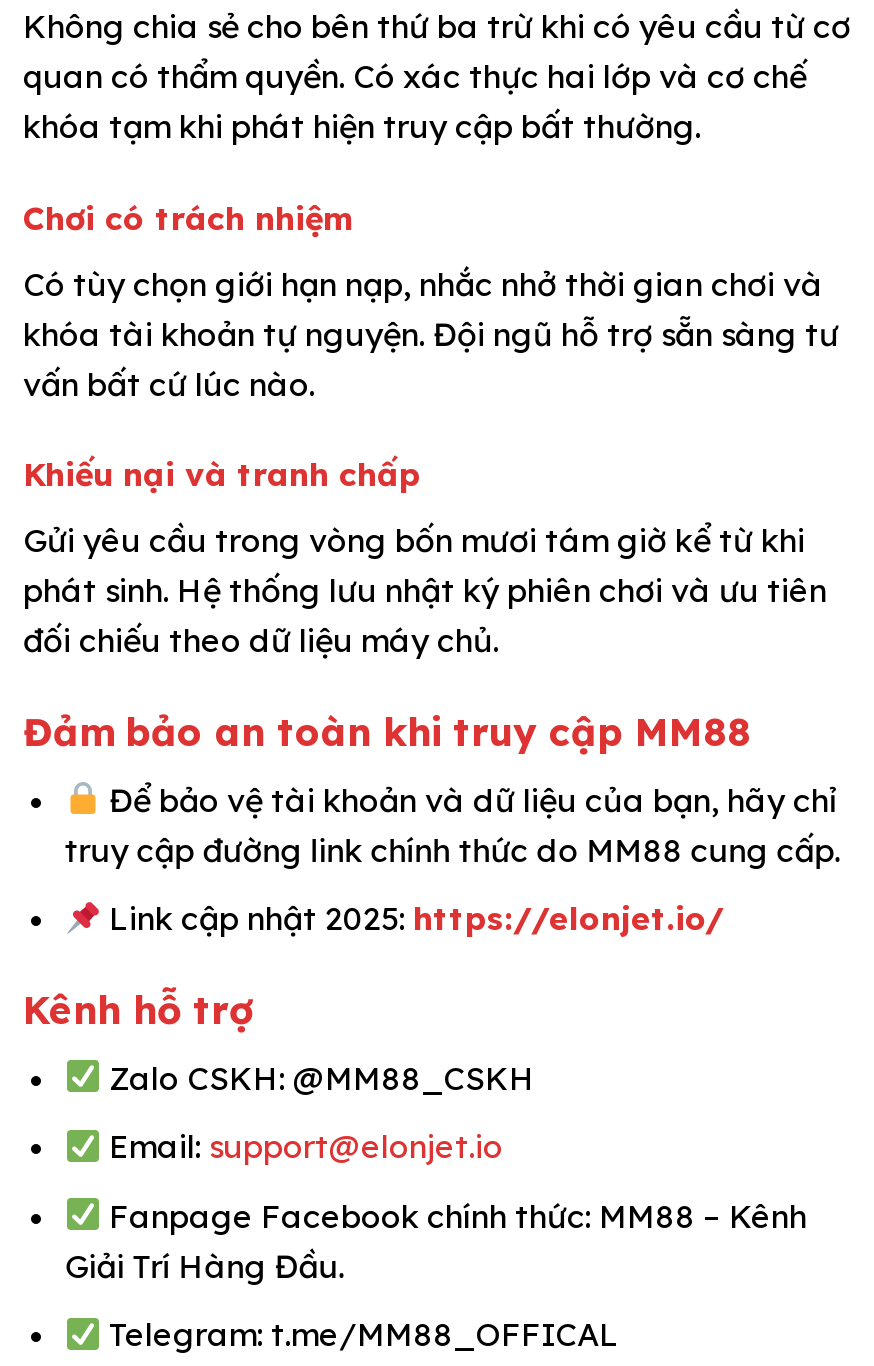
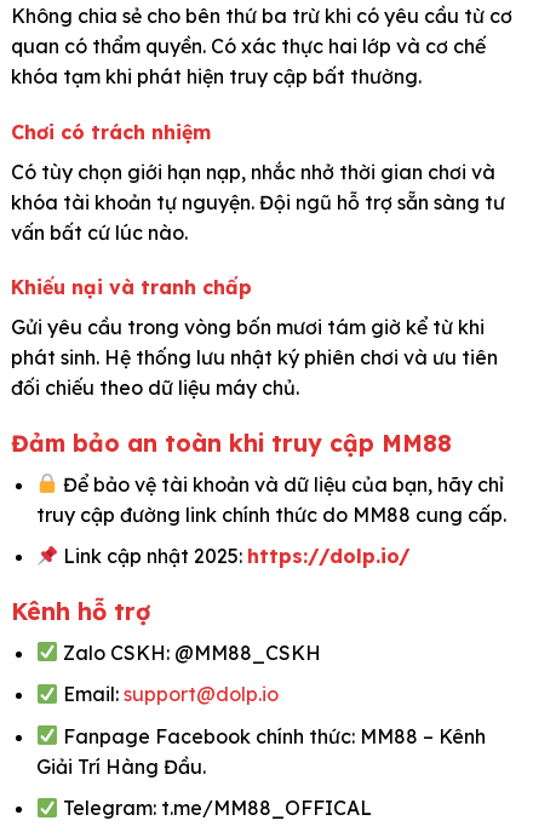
[101,899,725,939] Link cập nhật 2025: https://elonjet.io/ -> [58,544,411,568] Link cập nhật 2025: https://dolp.io/
[101,1127,503,1167] Email: support@elonjet.io -> [58,682,279,706] Email: support@dolp.io

